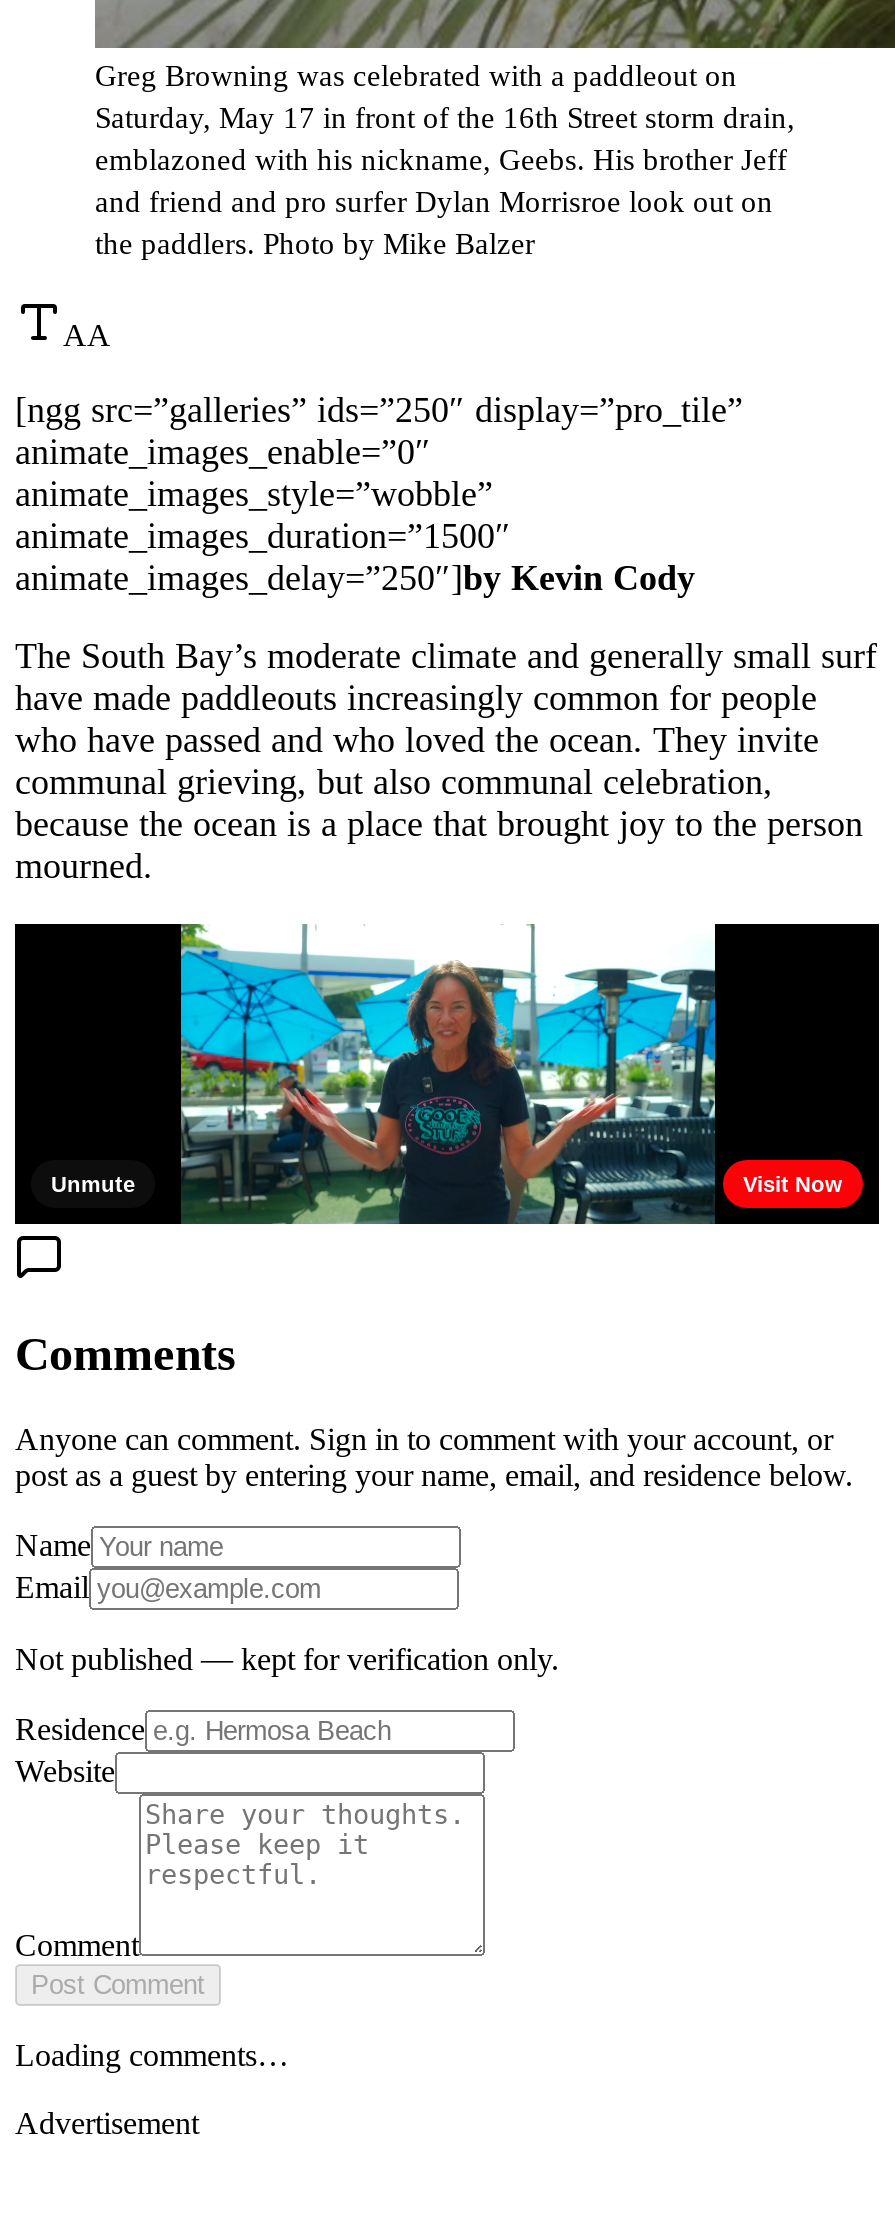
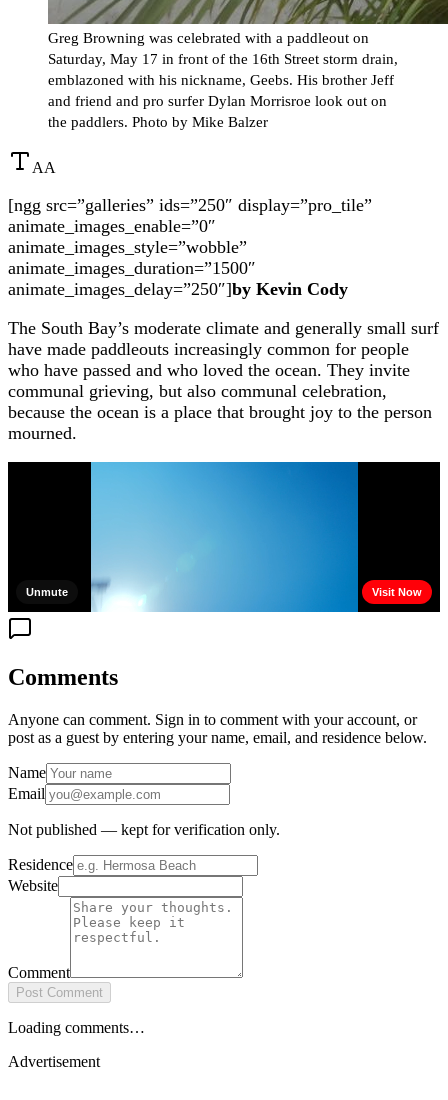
[179,922,717,1226] [image] -> [90,461,359,613] [image]

